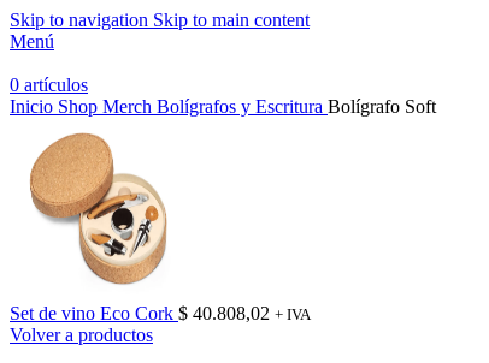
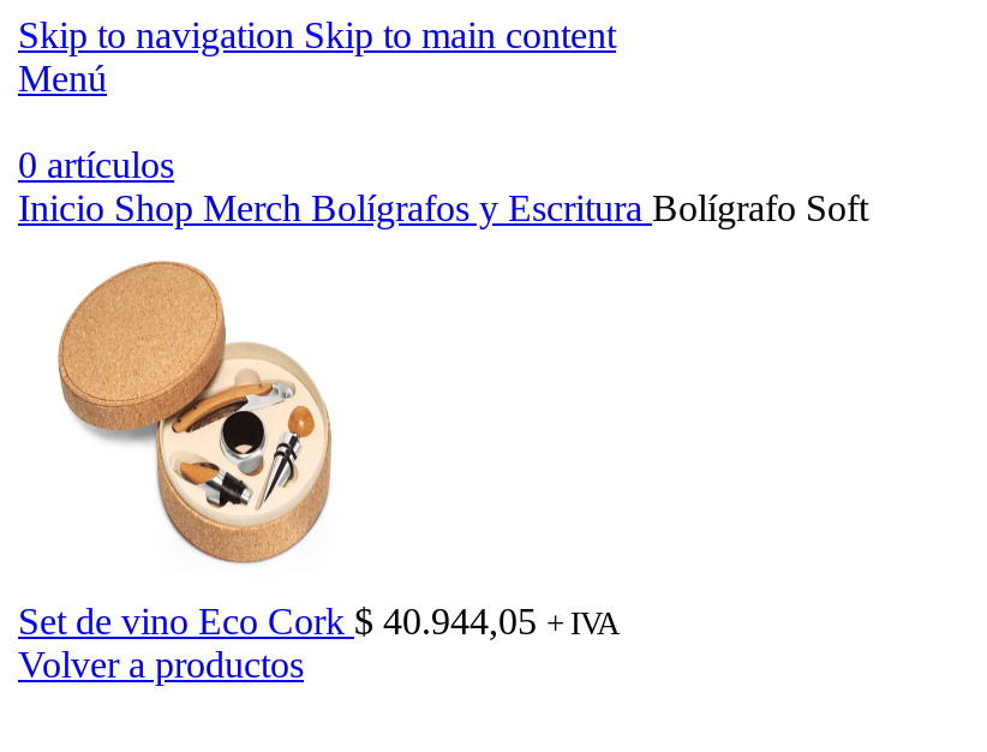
[10,303,311,323] Set de vino Eco Cork $40.808,02 + IVA -> [18,601,618,641] Set de vino Eco Cork $40.944,05 + IVA

